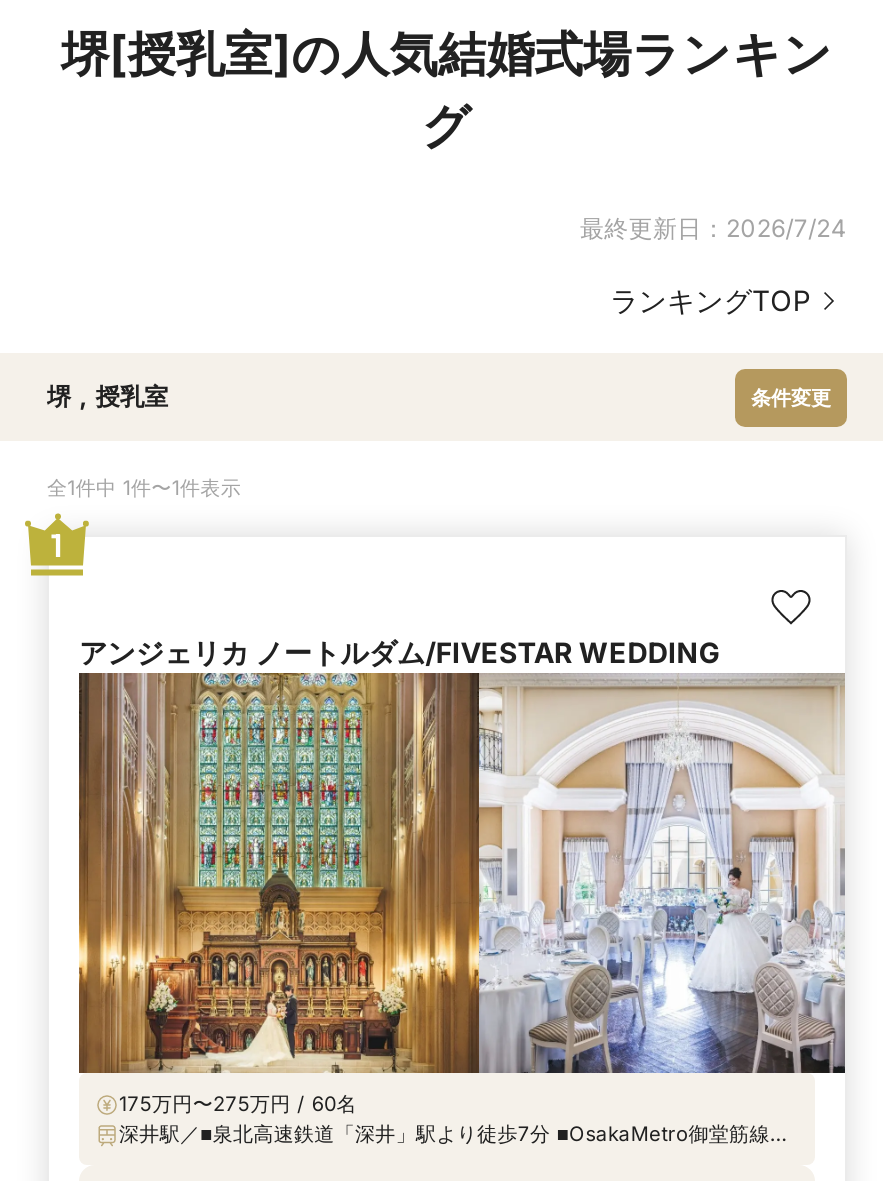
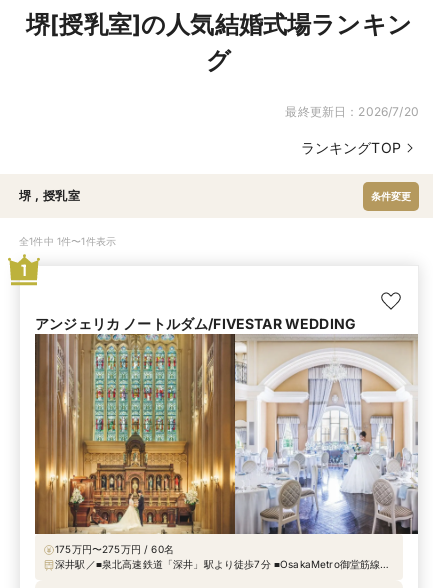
[580,213,847,243] 最終更新日：2026/7/24 -> [285,104,419,119] 最終更新日：2026/7/20

